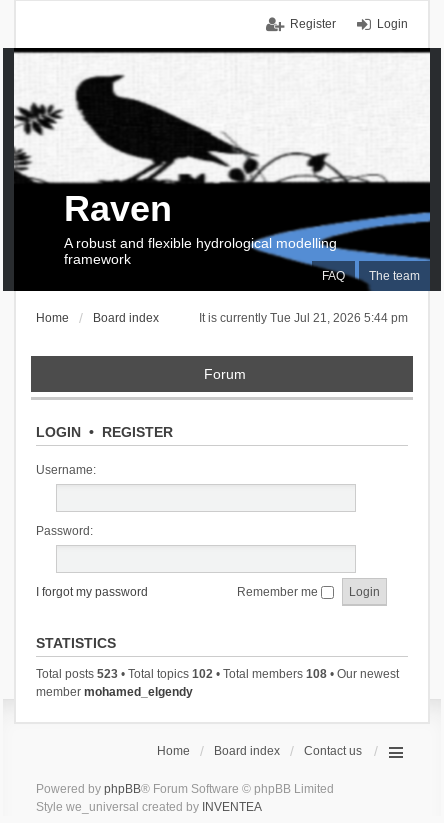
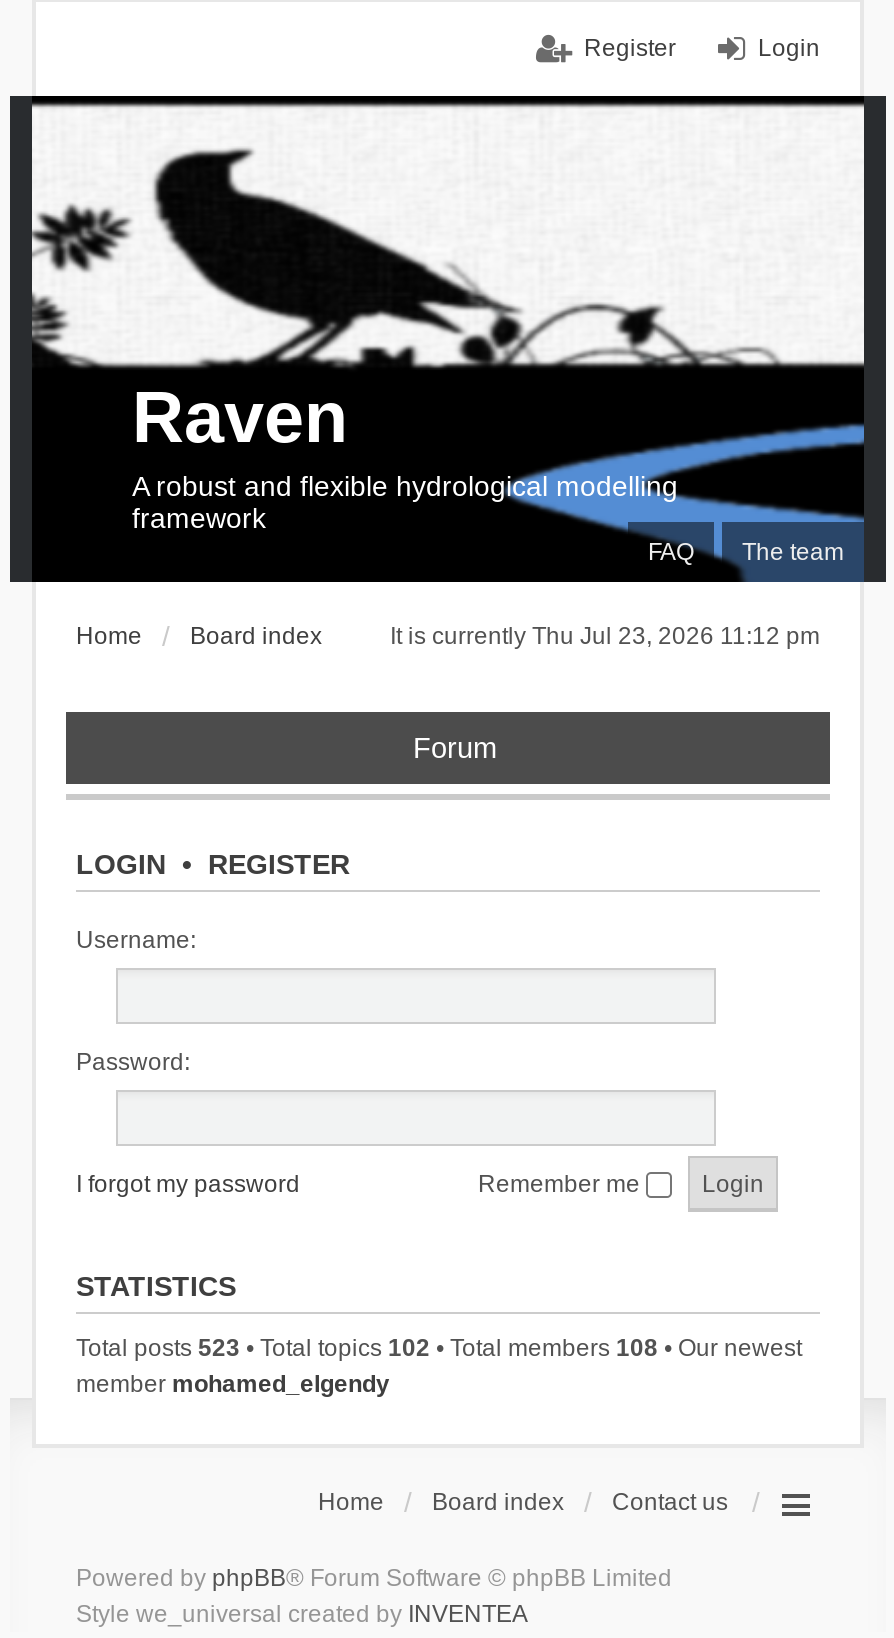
[199,311,408,325] It is currently Tue Jul 21, 2026 5:44 pm -> [390,622,820,650] It is currently Thu Jul 23, 2026 11:12 pm

